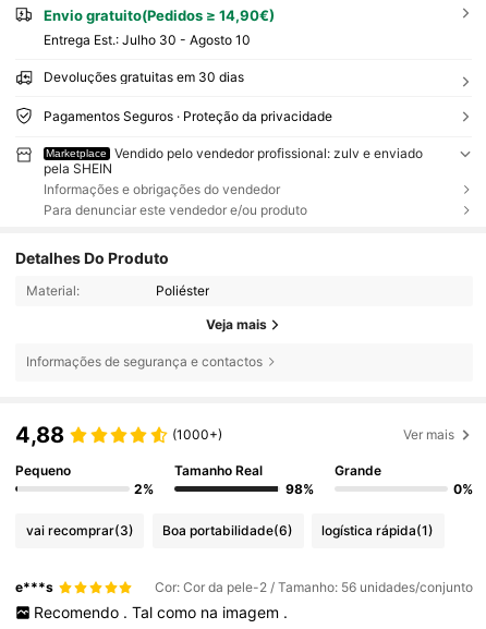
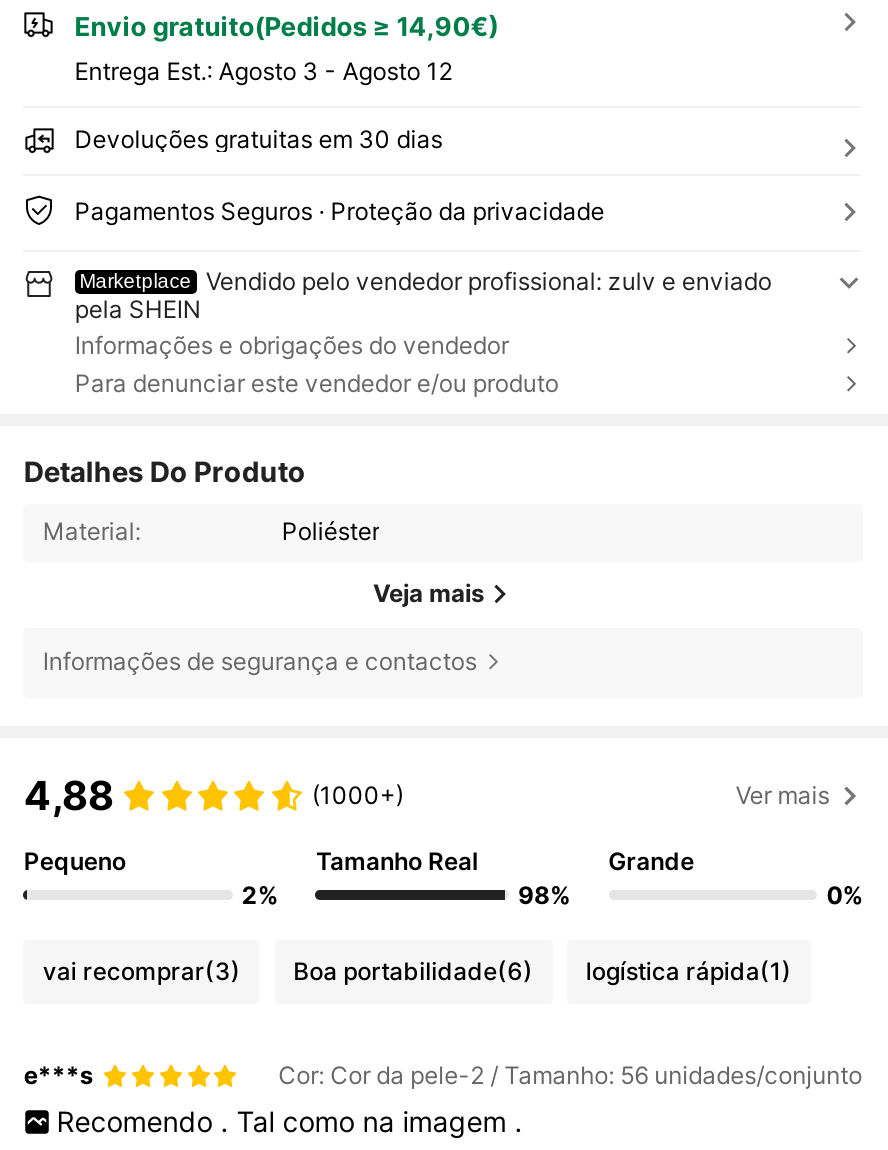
[43,32,250,48] Entrega Est.: Julho 30 - Agosto 10 -> [74,56,452,86] Entrega Est.: Agosto 3 - Agosto 12

